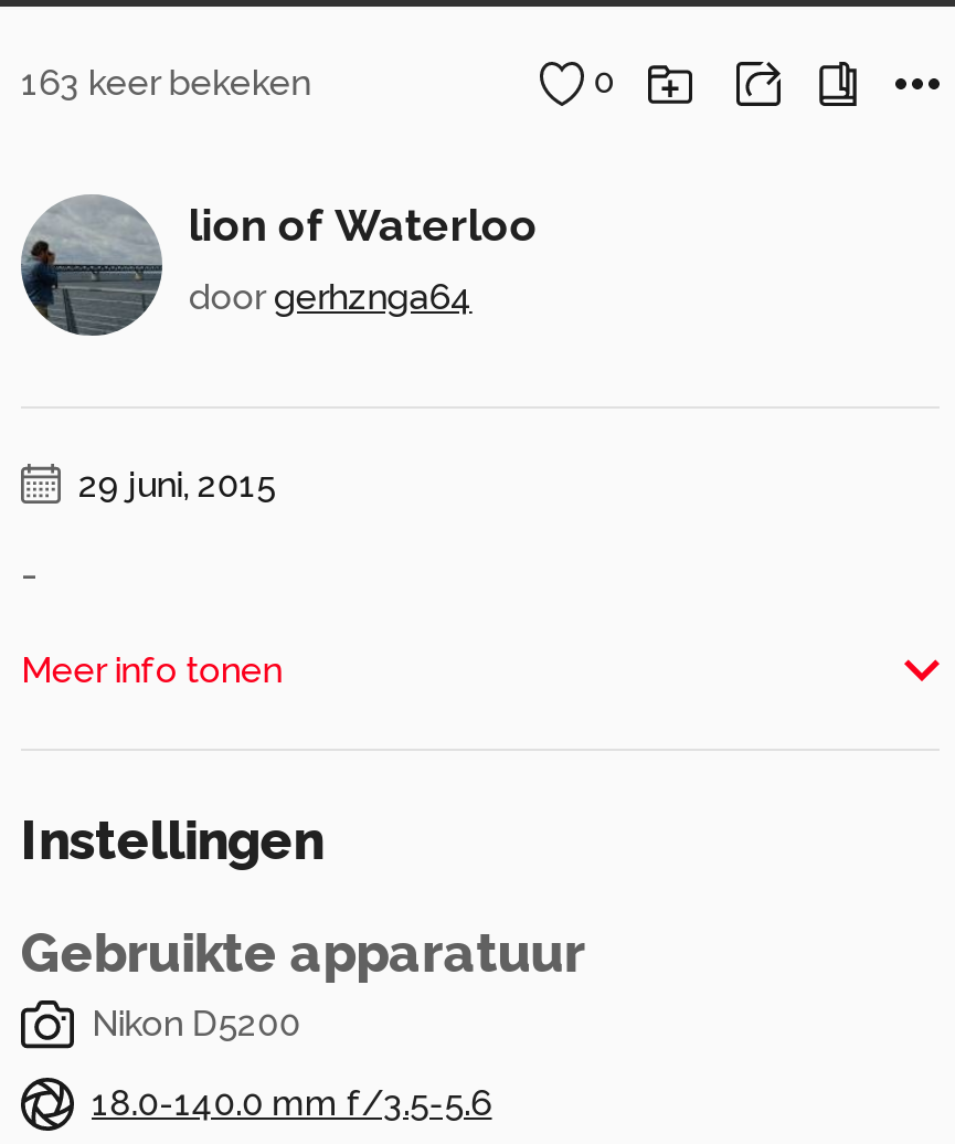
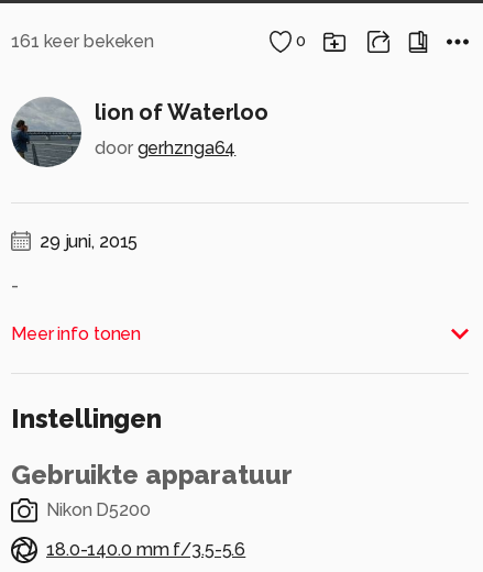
[21,62,310,104] 163 keer bekeken -> [11,31,154,52] 161 keer bekeken

